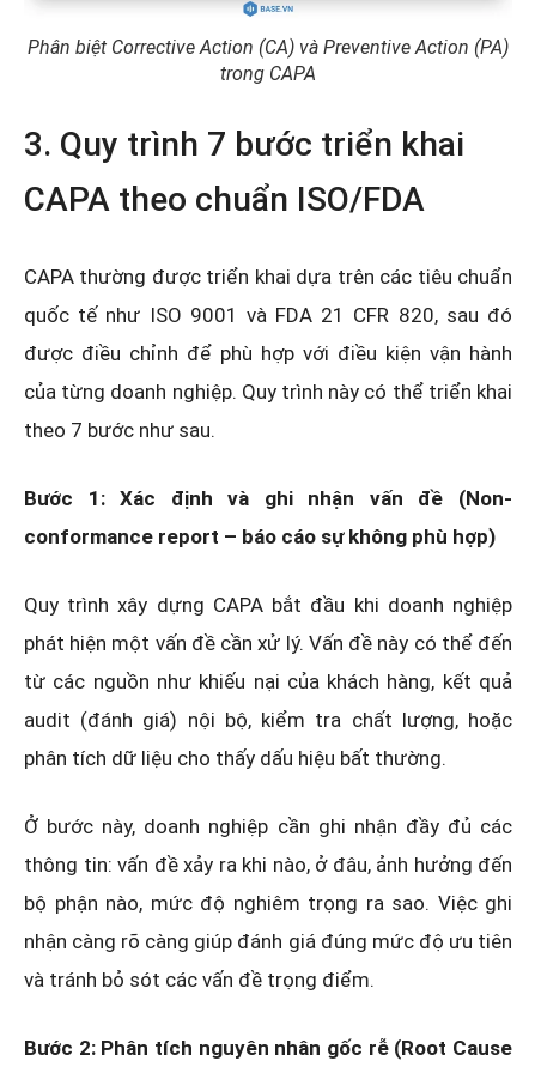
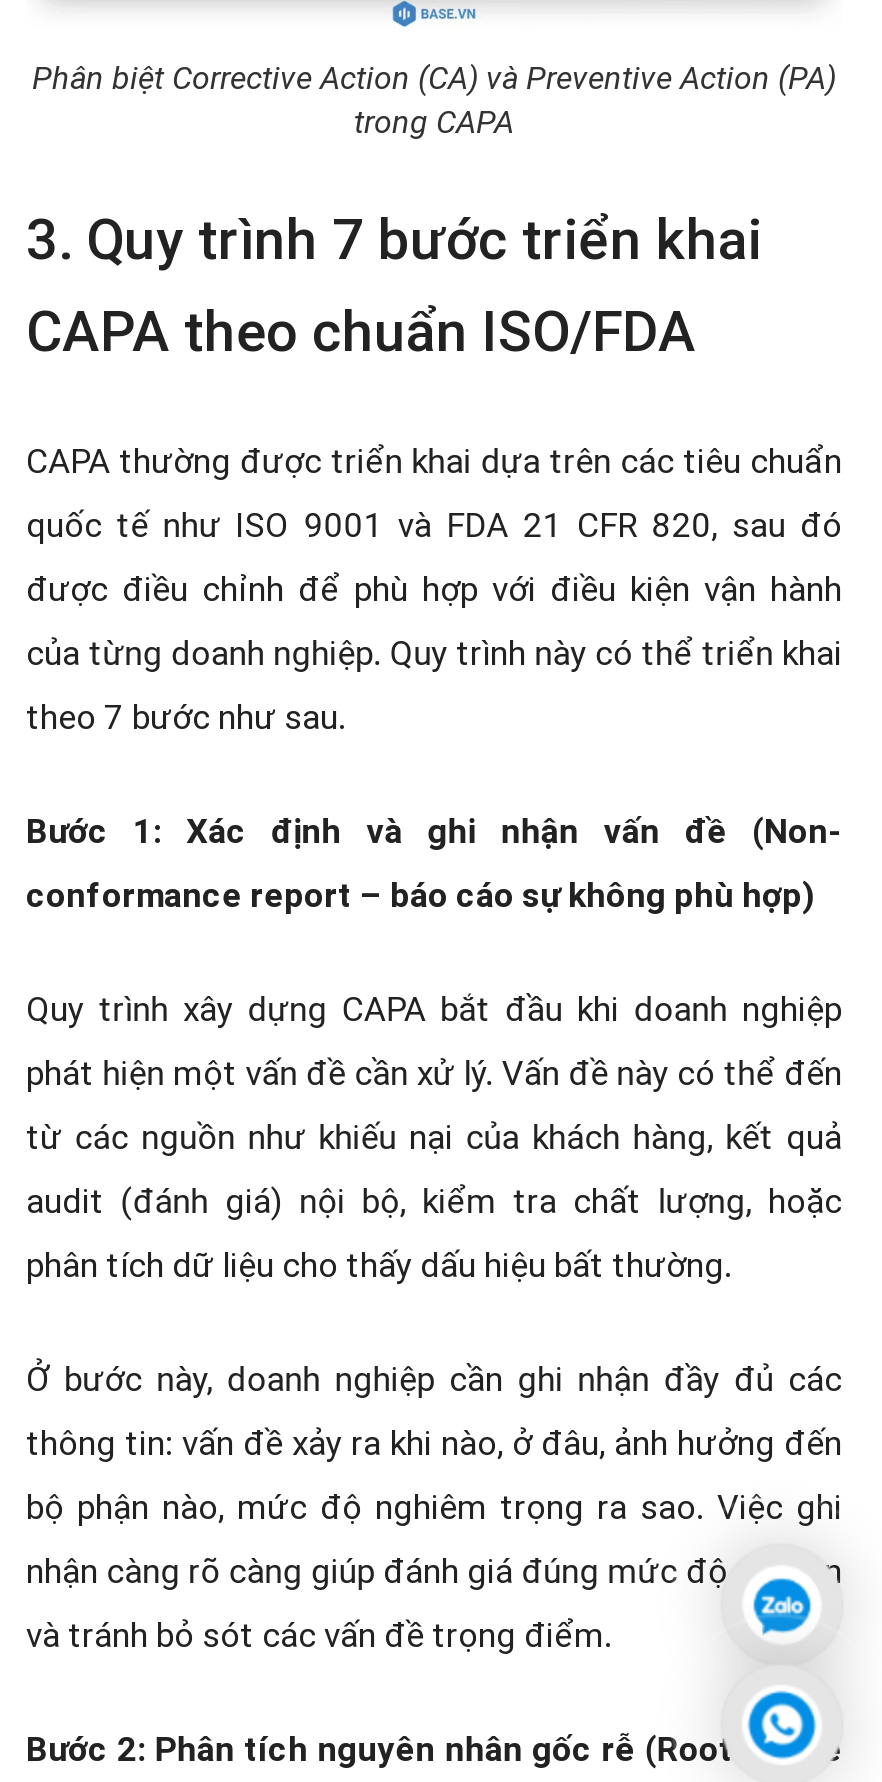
none -> [720,1598,844,1726] [image]

